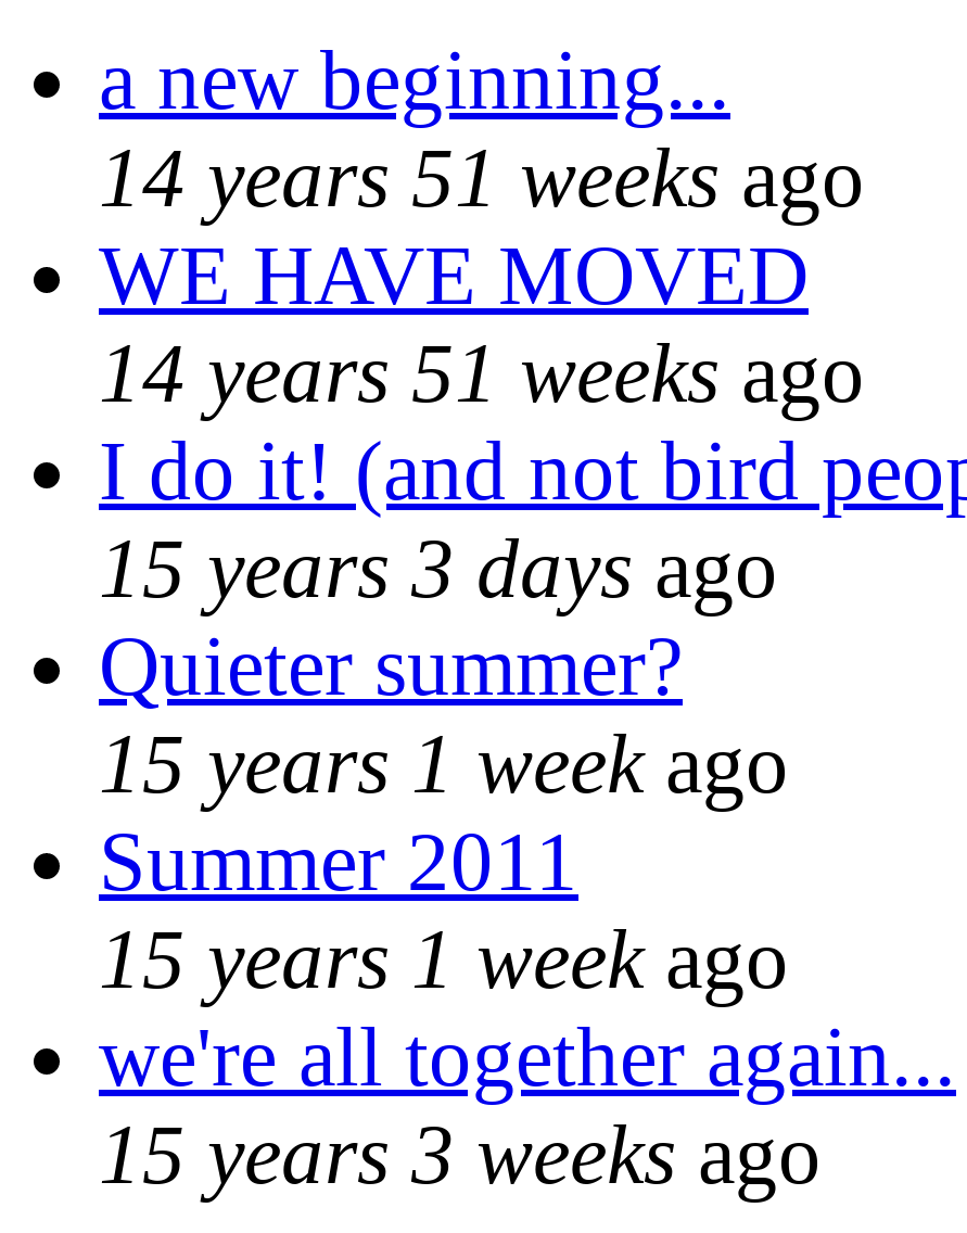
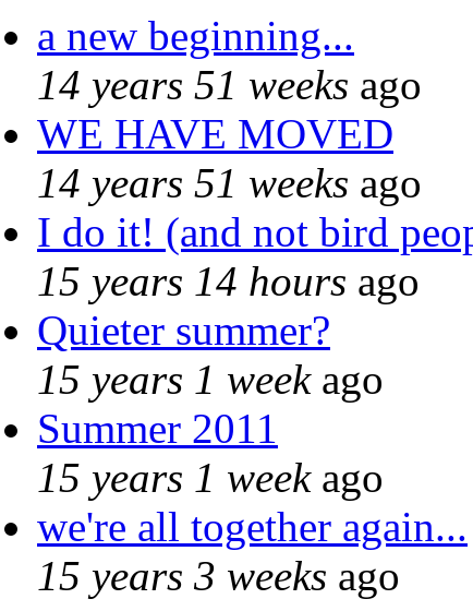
[99,521,778,615] 15 years 3 days ago -> [37,258,420,305] 15 years 14 hours ago

